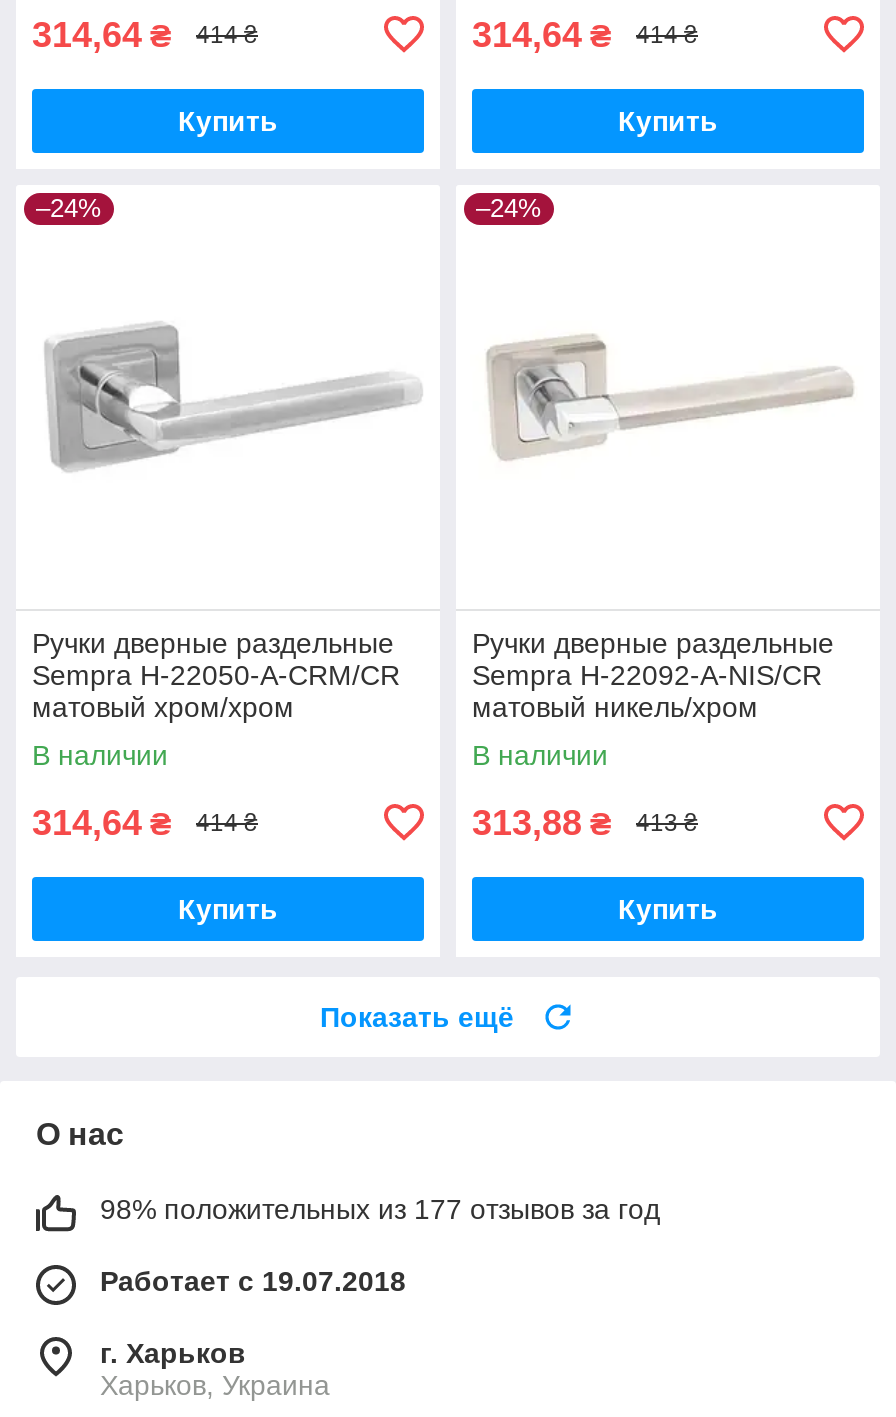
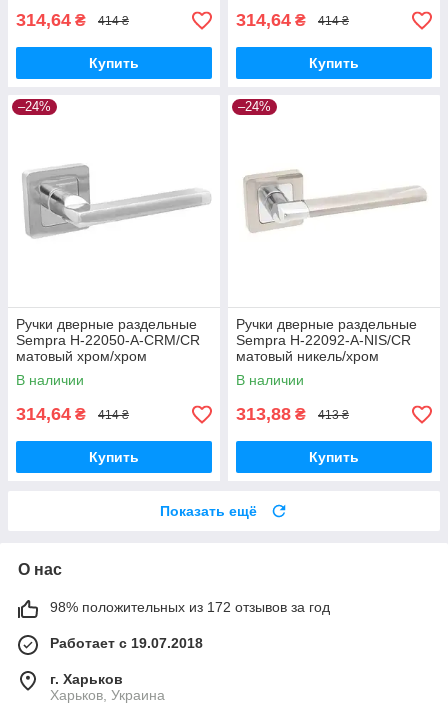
[100,1193,660,1225] 98% положительных из 177 отзывов за год -> [50,599,330,615] 98% положительных из 172 отзывов за год

